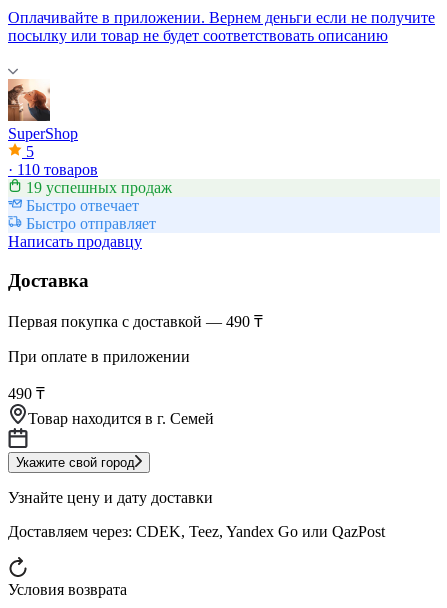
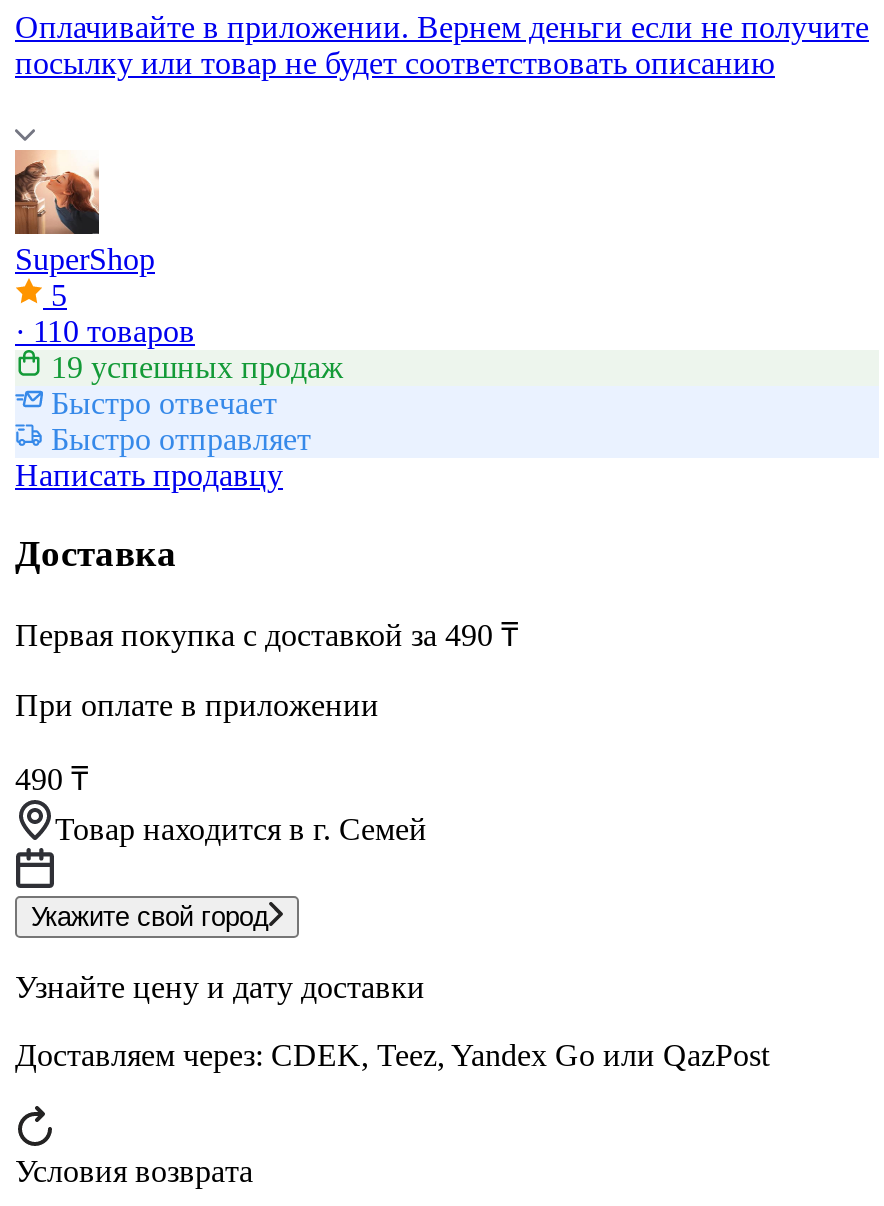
[8,313,263,330] Первая покупка с доставкой — 490 ₸ -> [15,619,519,653] Первая покупка с доставкой за 490 ₸

